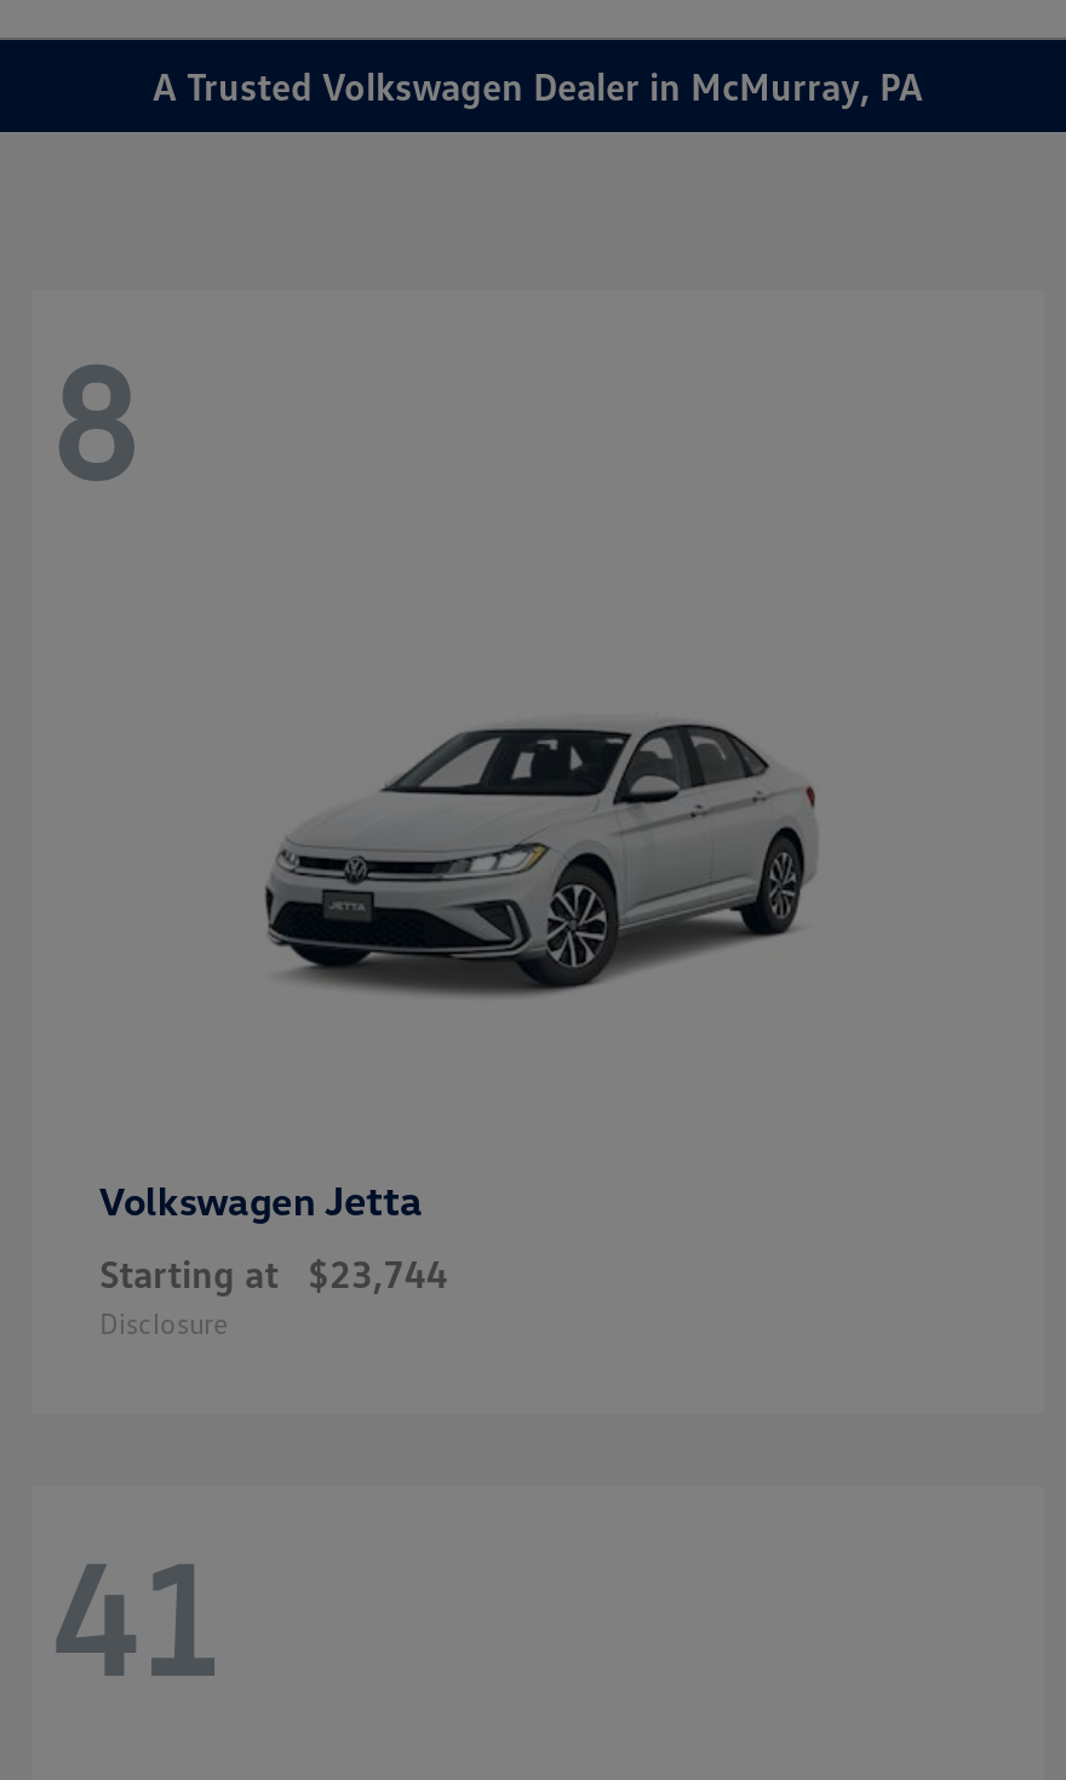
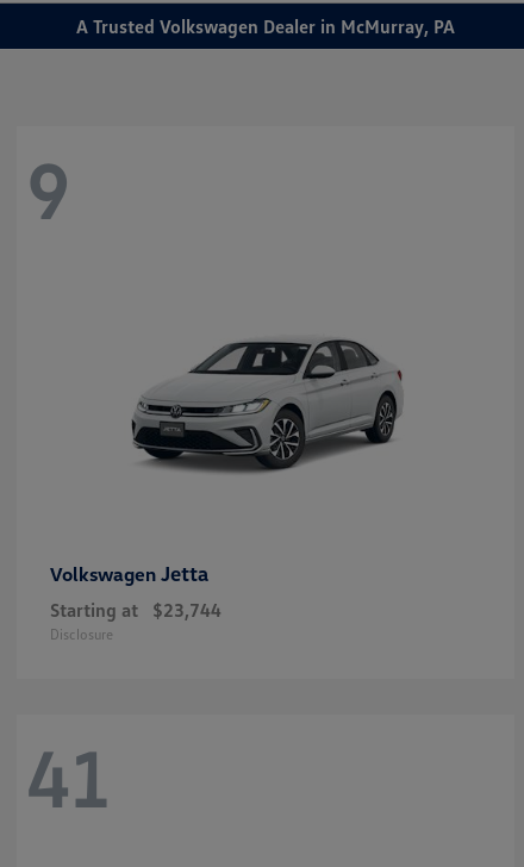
[51,323,136,512] 8 -> [26,143,68,235] 9

